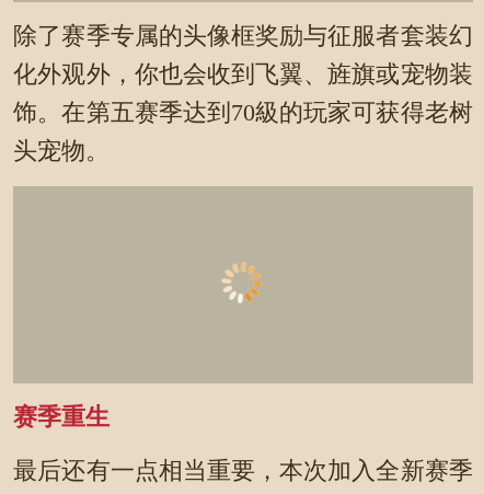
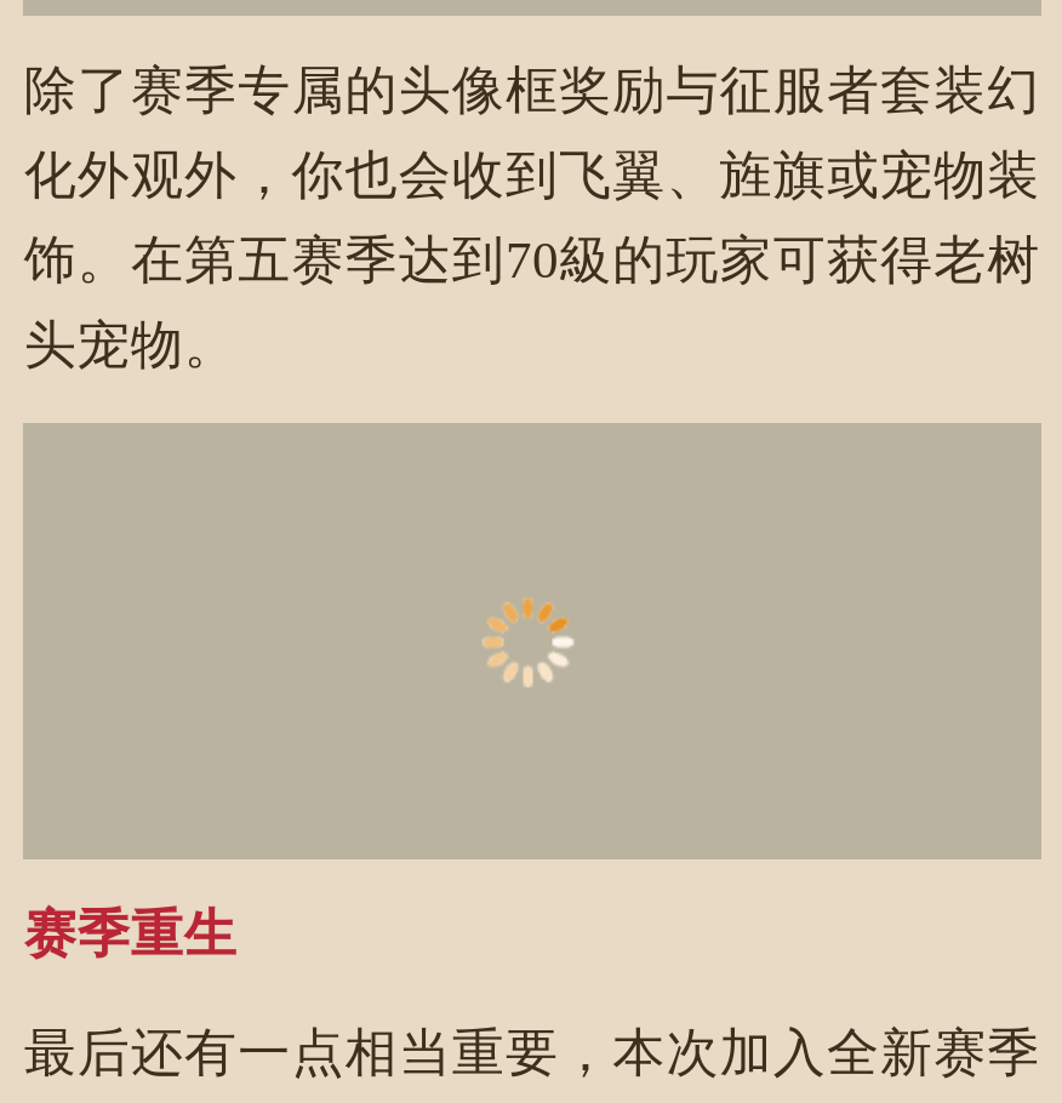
[221,262,263,302] [image] -> [481,593,576,687] [image]

